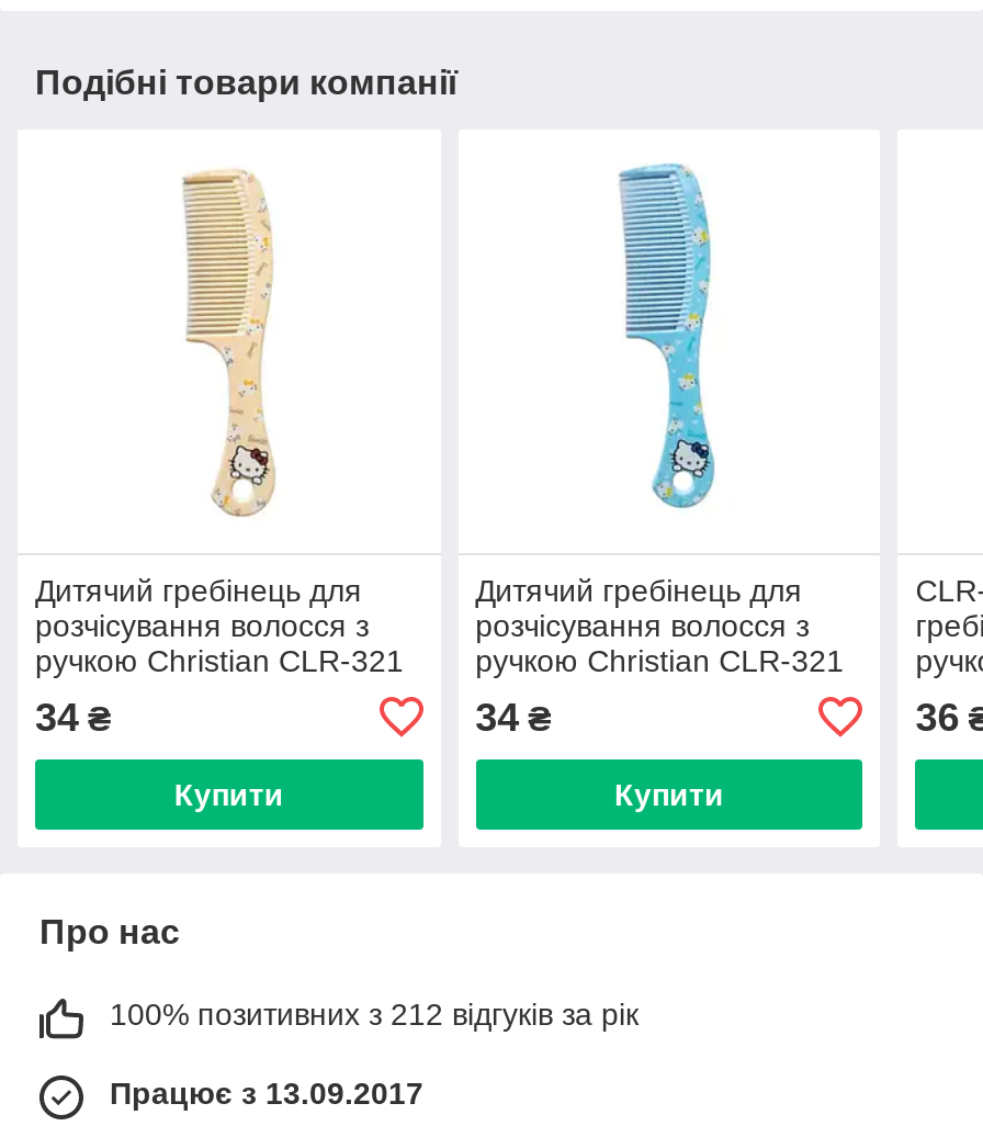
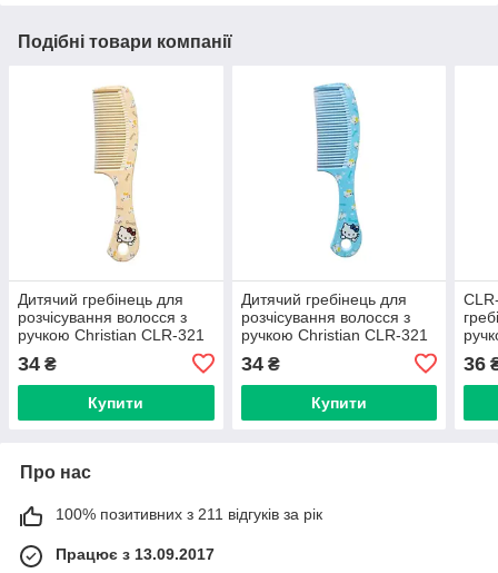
[110,996,639,1031] 100% позитивних з 212 відгуків за рік -> [56,505,322,523] 100% позитивних з 211 відгуків за рік

